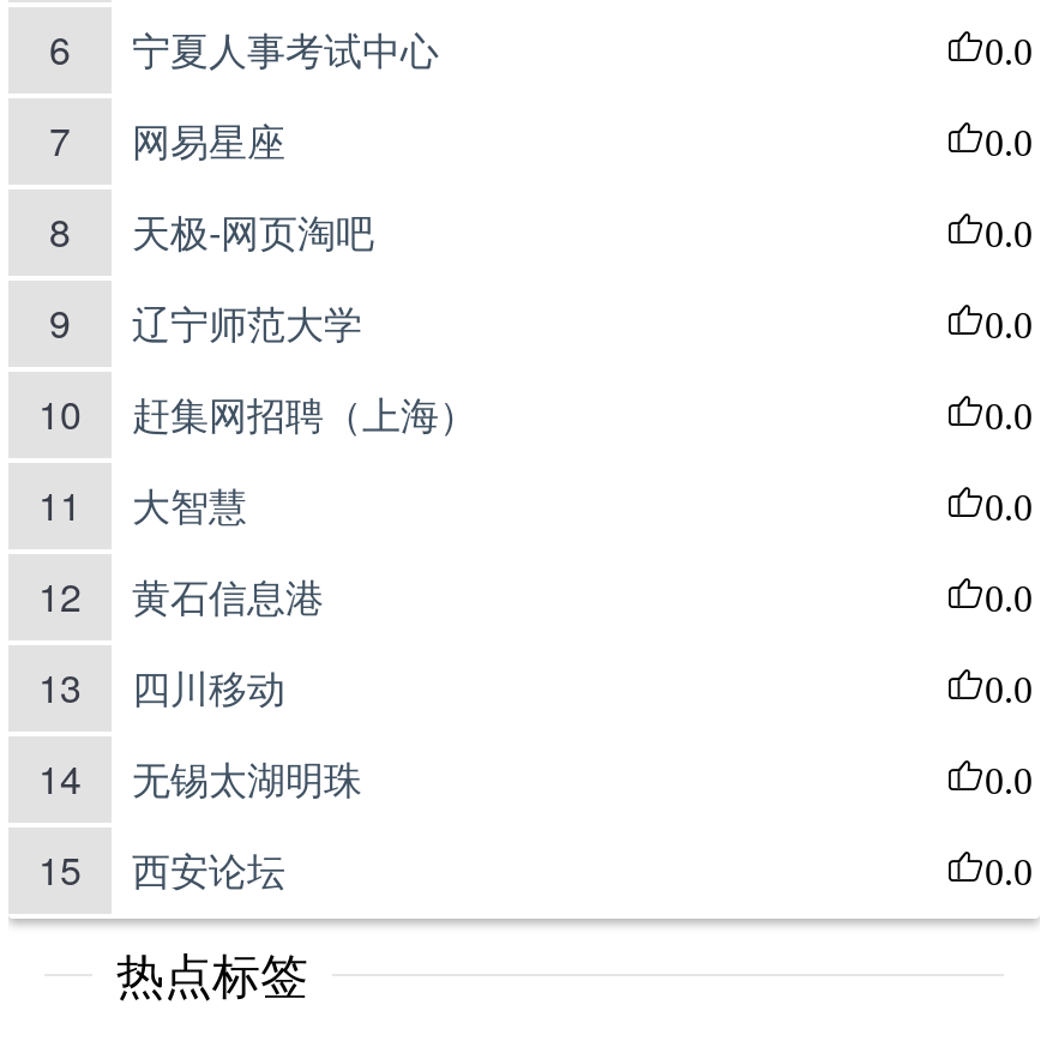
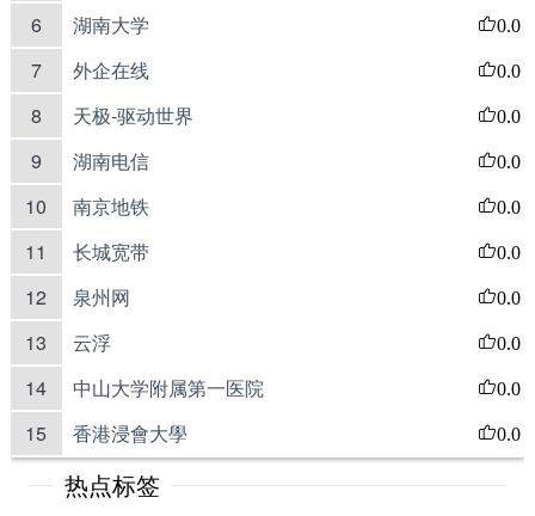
[132,23,439,78] 宁夏人事考试中心 -> [72,11,149,39] 湖南大学
[132,114,285,169] 网易星座 -> [72,57,149,84] 外企在线
[132,205,374,260] 天极-网页淘吧 -> [72,102,193,129] 天极-驱动世界
[132,296,362,351] 辽宁师范大学 -> [72,147,149,175] 湖南电信
[132,387,477,442] 赶集网招聘（上海） -> [72,193,149,220] 南京地铁
[132,478,247,533] 大智慧 -> [72,238,149,266] 长城宽带
[132,569,324,625] 黄石信息港 -> [72,284,130,311] 泉州网
[132,661,285,716] 四川移动 -> [72,329,110,356] 云浮
[132,752,362,807] 无锡太湖明珠 -> [72,374,263,402] 中山大学附属第一医院
[132,843,285,898] 西安论坛 -> [72,420,187,447] 香港浸會大學

